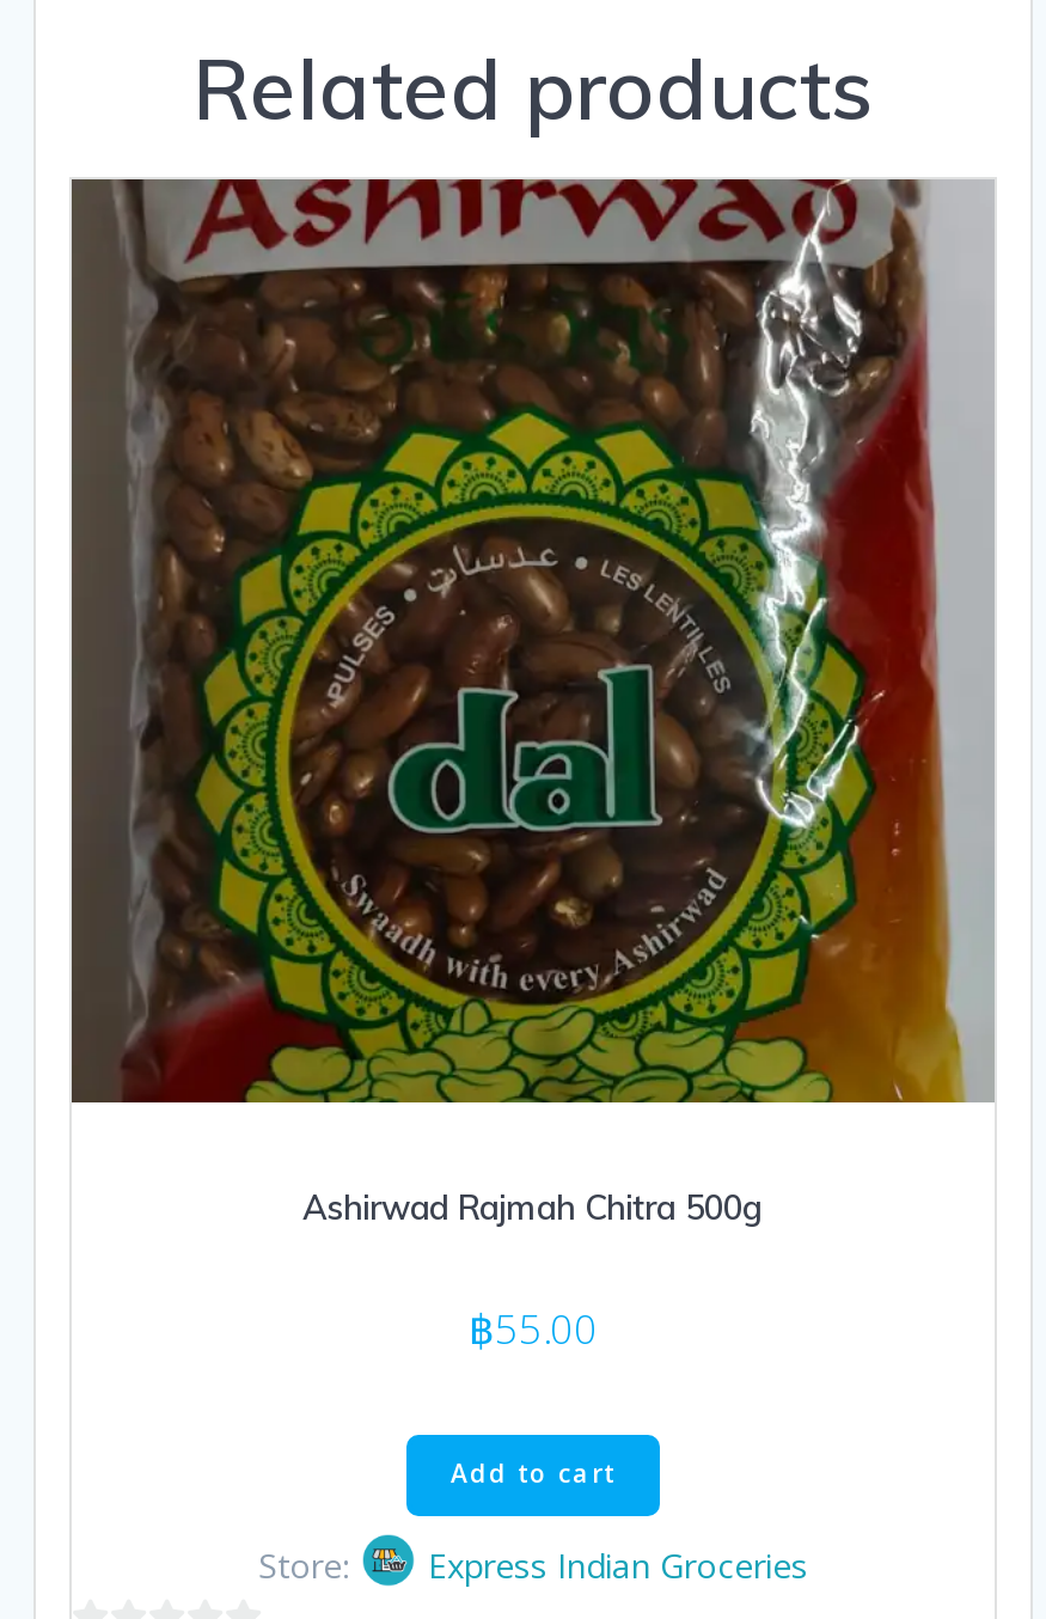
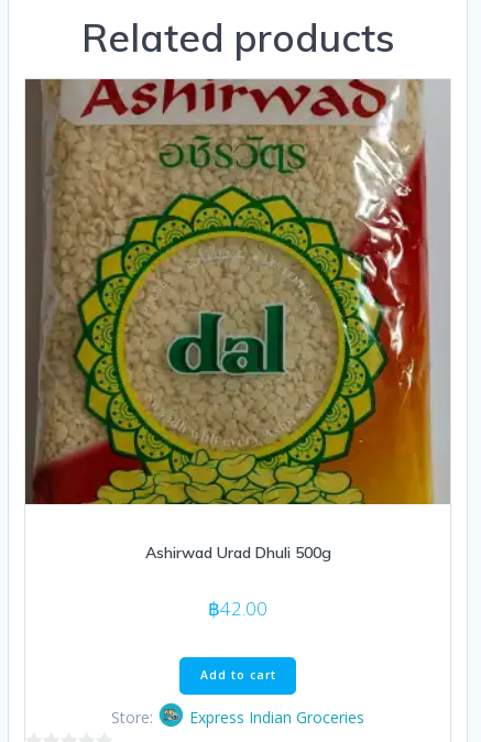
[91,179,966,1230] [image] | Ashirwad Rajmah Chitra 500g -> [33,79,436,563] [image] | Ashirwad Urad Dhuli 500g
[469,1301,598,1356] ฿55.00 -> [208,596,267,621] ฿42.00

